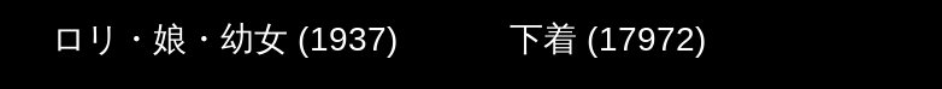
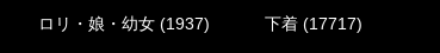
[510,19,707,57] 下着(17972) -> [265,14,362,33] 下着(17717)

